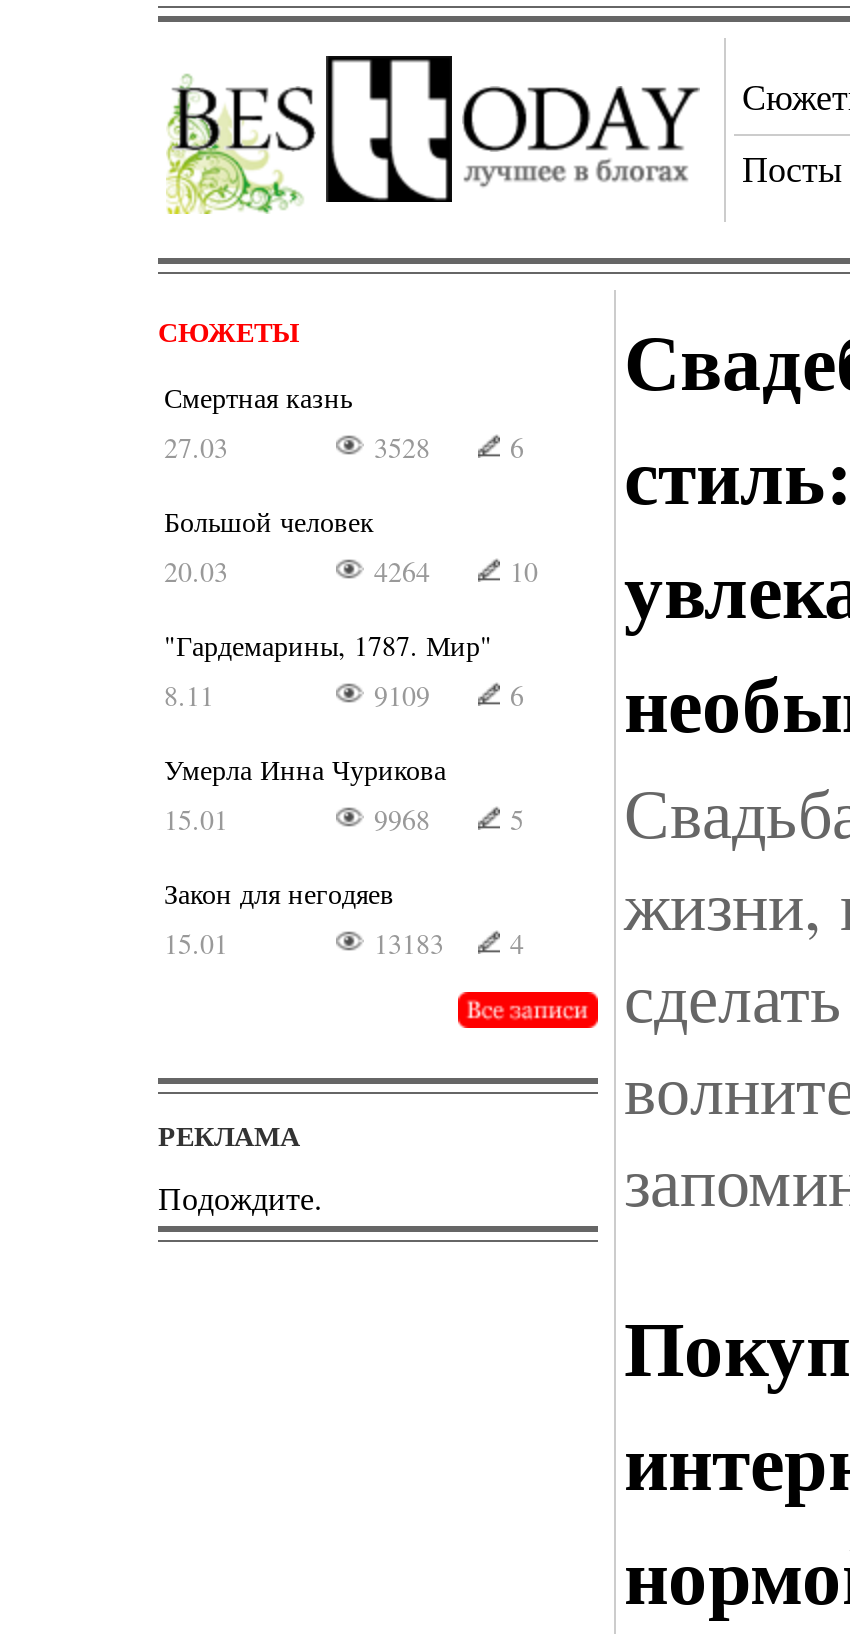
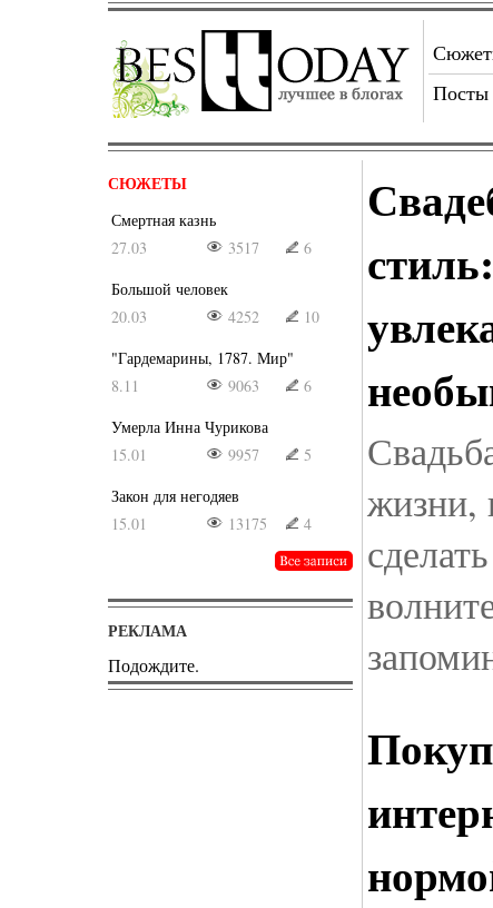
[364,428,524,466] 3528 6 -> [223,237,312,258] 3517 6
[364,552,538,590] 4264 10 -> [223,306,319,327] 4252 10
[364,676,524,714] 9109 6 -> [223,375,312,396] 9063 6
[364,800,524,838] 9968 5 -> [223,444,312,465] 9957 5
[364,924,524,962] 13183 4 -> [223,513,312,534] 13175 4

